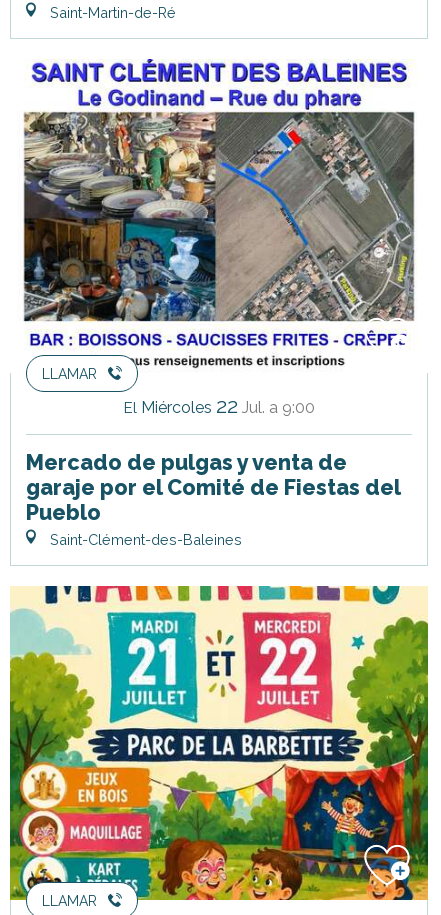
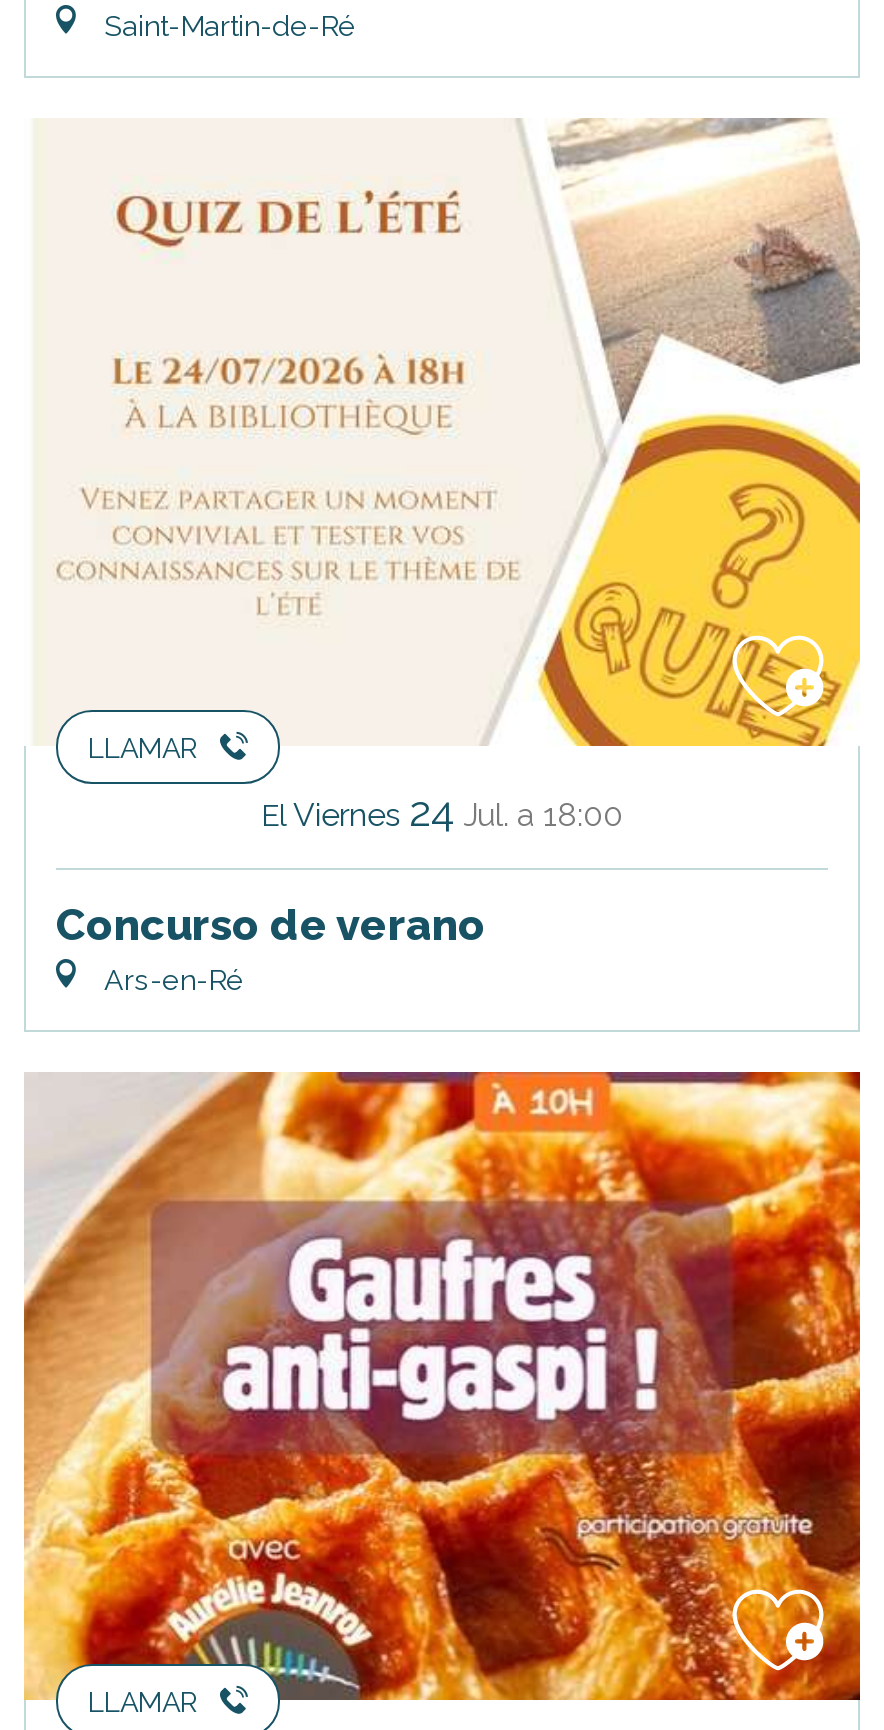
[23,58,428,418] [image] | El Miércoles 22 Jul. a 9:00 -> [52,116,862,836] [image] | El Viernes 24 Jul. a 18:00
[26,450,400,548] Mercado de pulgas y venta de | garaje por el Comité de Fiestas del | Pueblo | Saint-Clément-des-Baleines -> [56,900,486,996] Concurso de verano | Ars-en-Ré
[9,585,429,901] [image] -> [22,1070,862,1702] [image]

